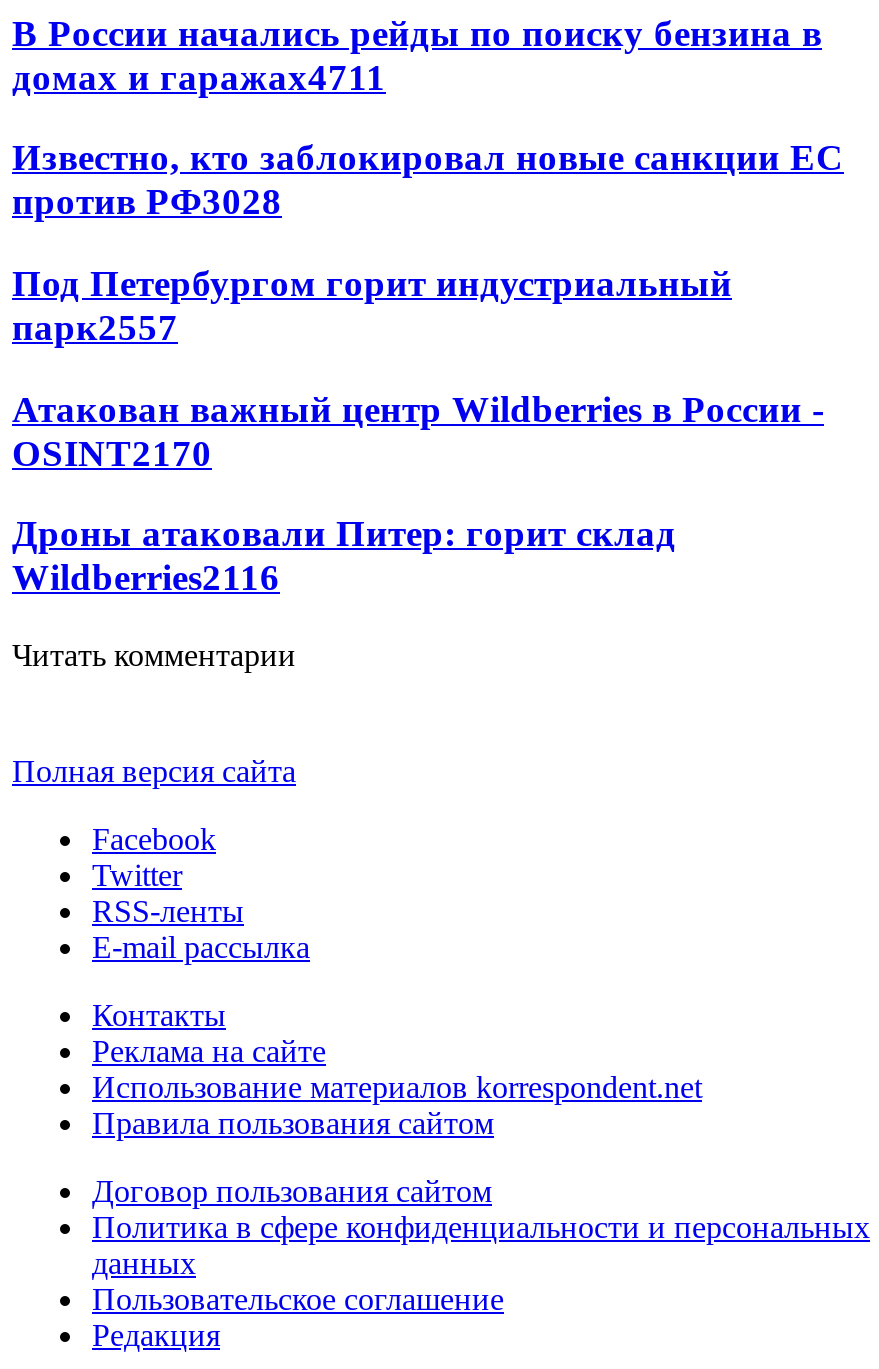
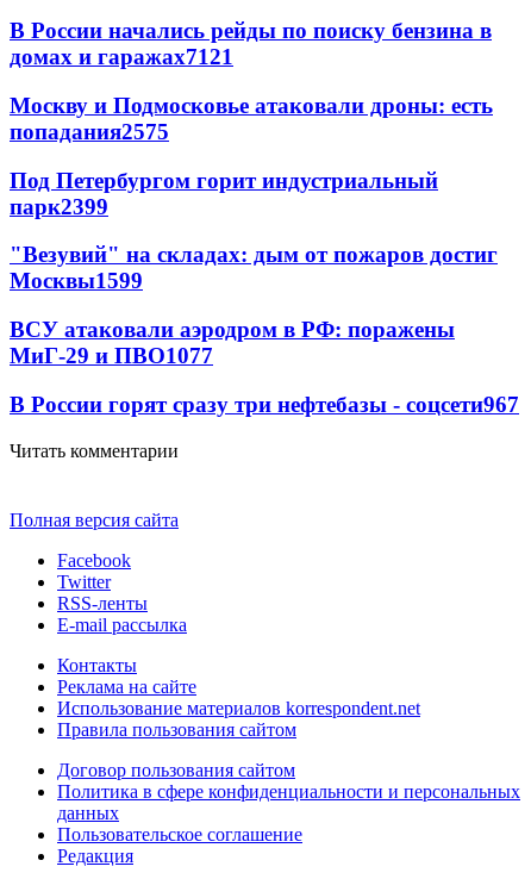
[12,55,386,97] домах и гаражах4711 -> [10,44,233,69] домах и гаражах7121
[12,137,844,223] Известно, кто заблокировал новые санкции ЕС | против РФ3028 -> [10,93,493,144] Москву и Подмосковье атаковали дроны: есть | попадания2575
[12,306,824,599] парк2557 | Атакован важный центр Wildberries в России - | OSINT2170 | Дроны атаковали Питер: горит склад | Wildberries2116 -> [10,194,519,417] парк2399 | "Везувий" на складах: дым от пожаров достиг | Москвы1599 | ВСУ атаковали аэродром в РФ: поражены | МиГ-29 и ПВО1077 | В России горят сразу три нефтебазы - соцсети967

